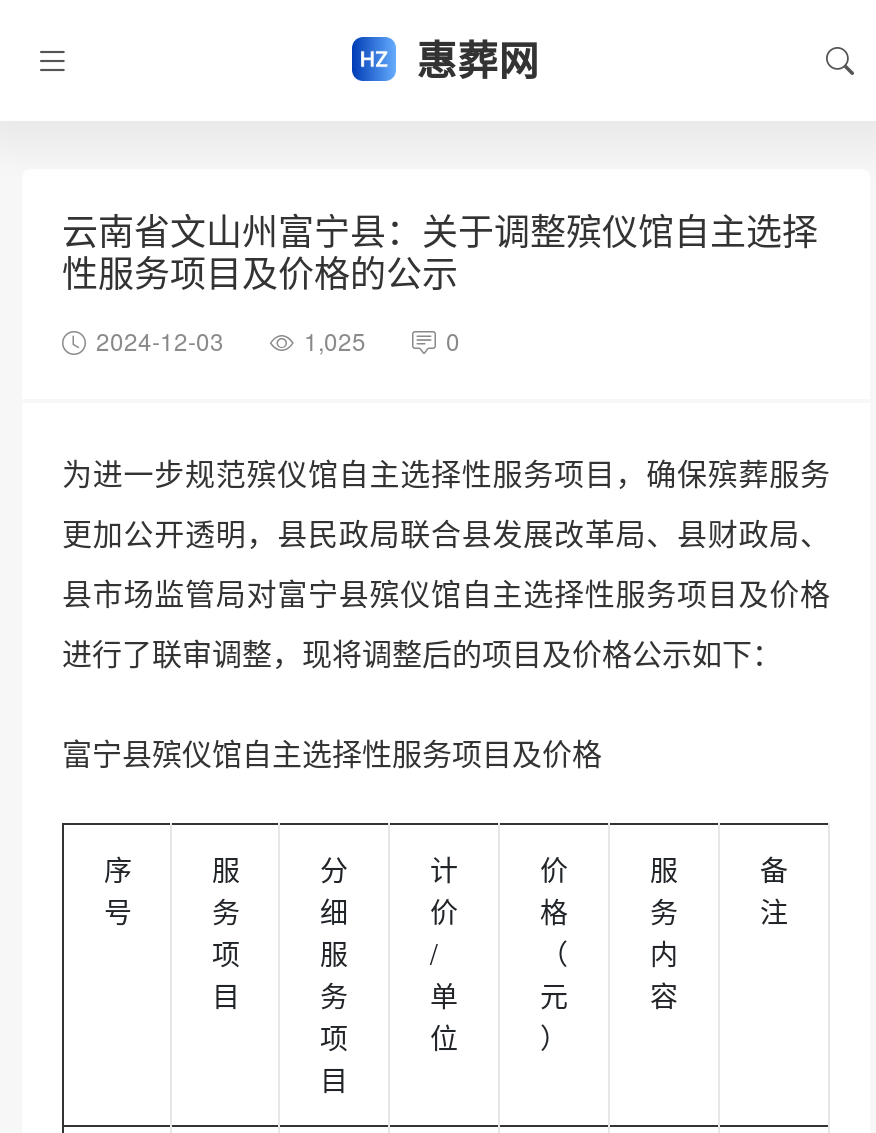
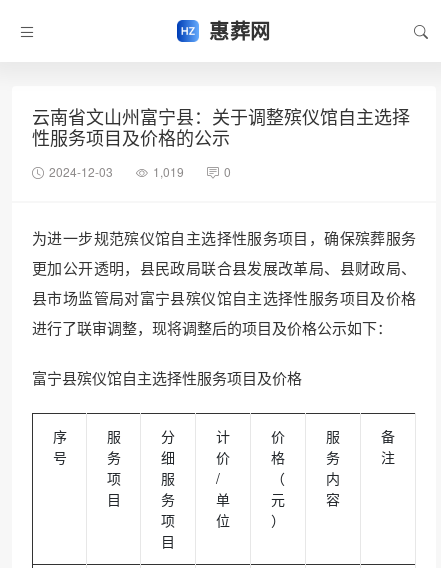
[304,323,366,357] 1,025 -> [153,163,184,180] 1,019

